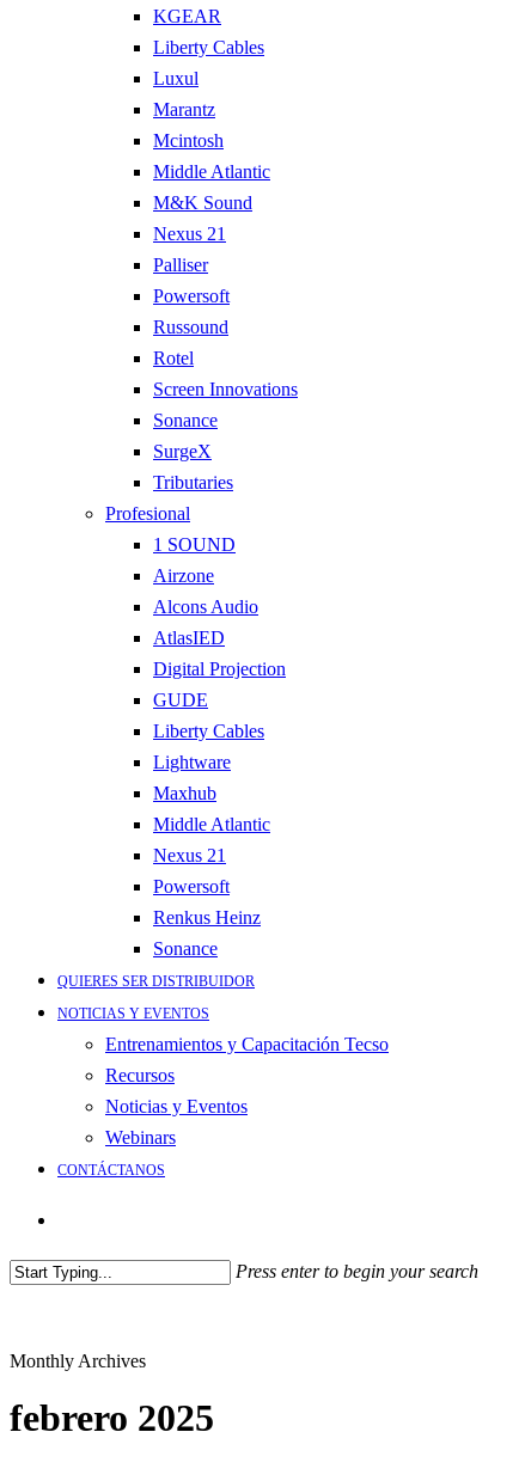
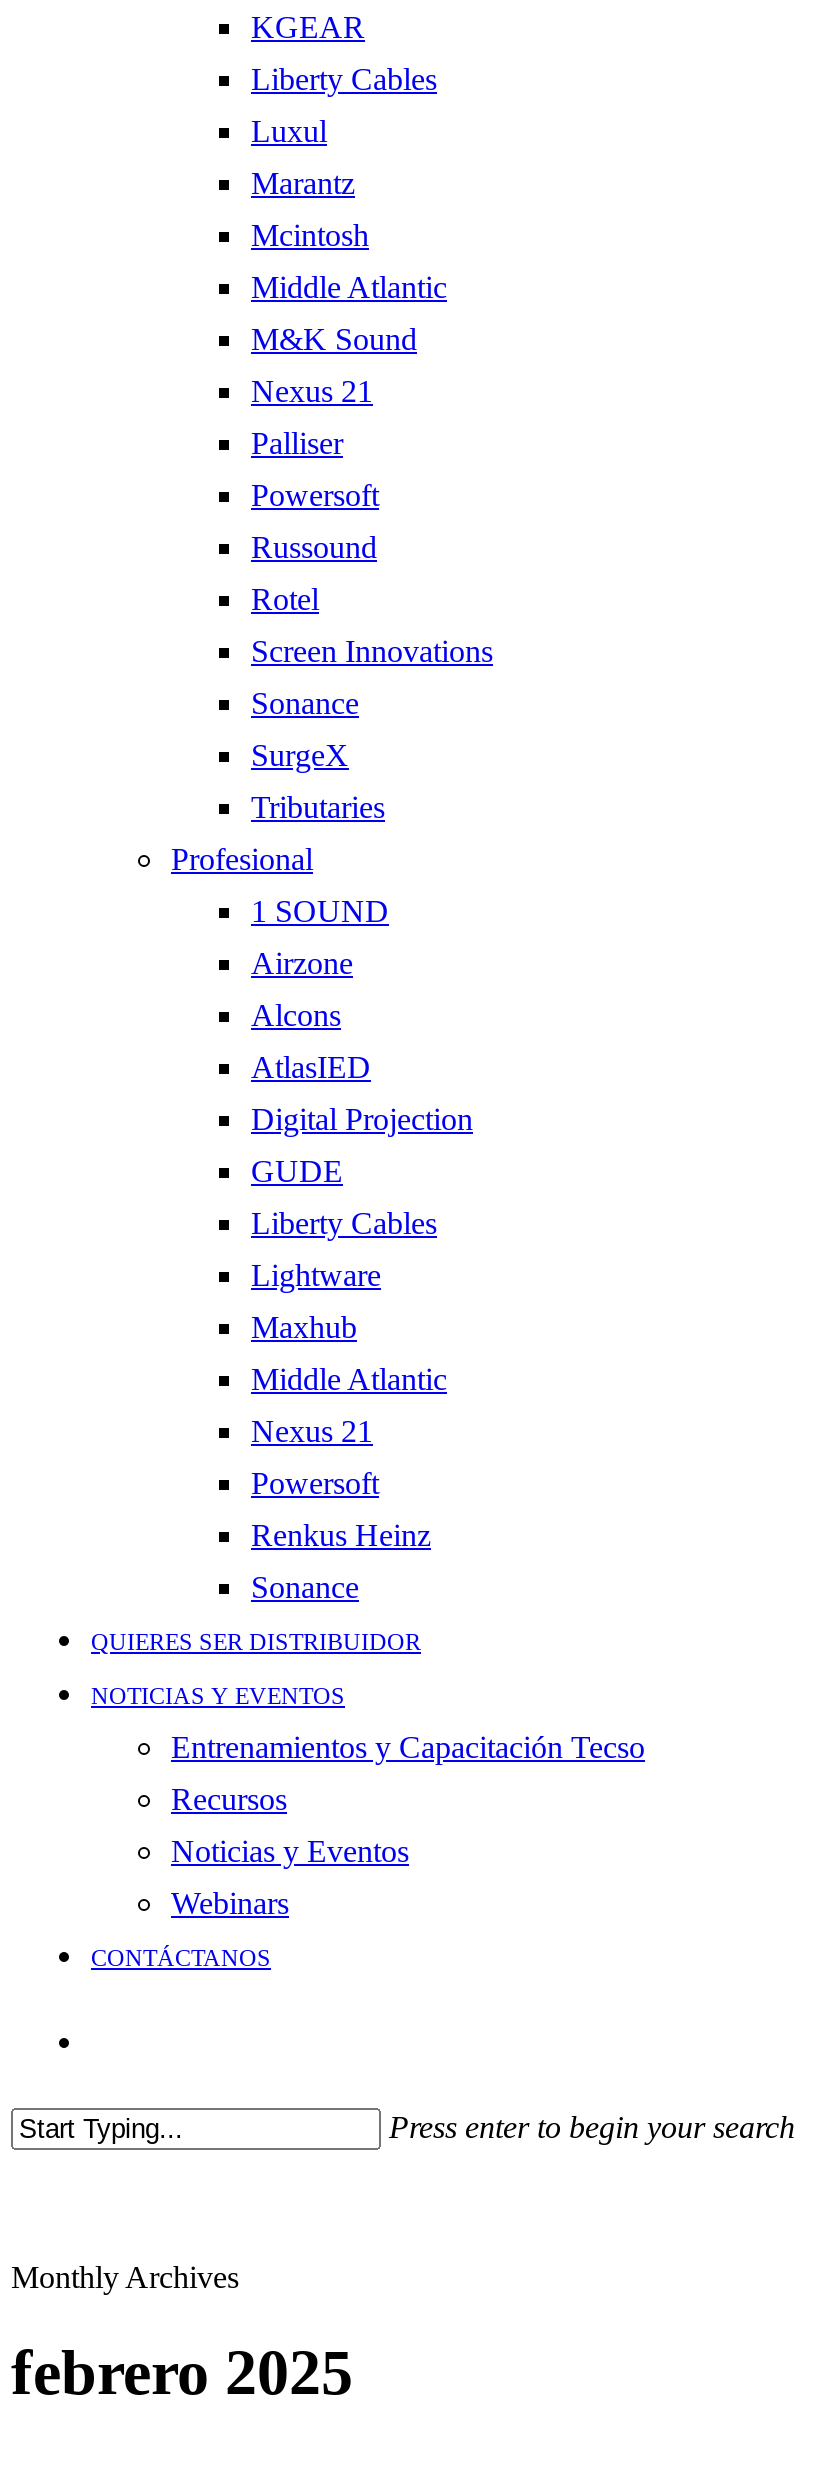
[153,596,258,617] Alcons Audio -> [251,998,341,1032] Alcons

